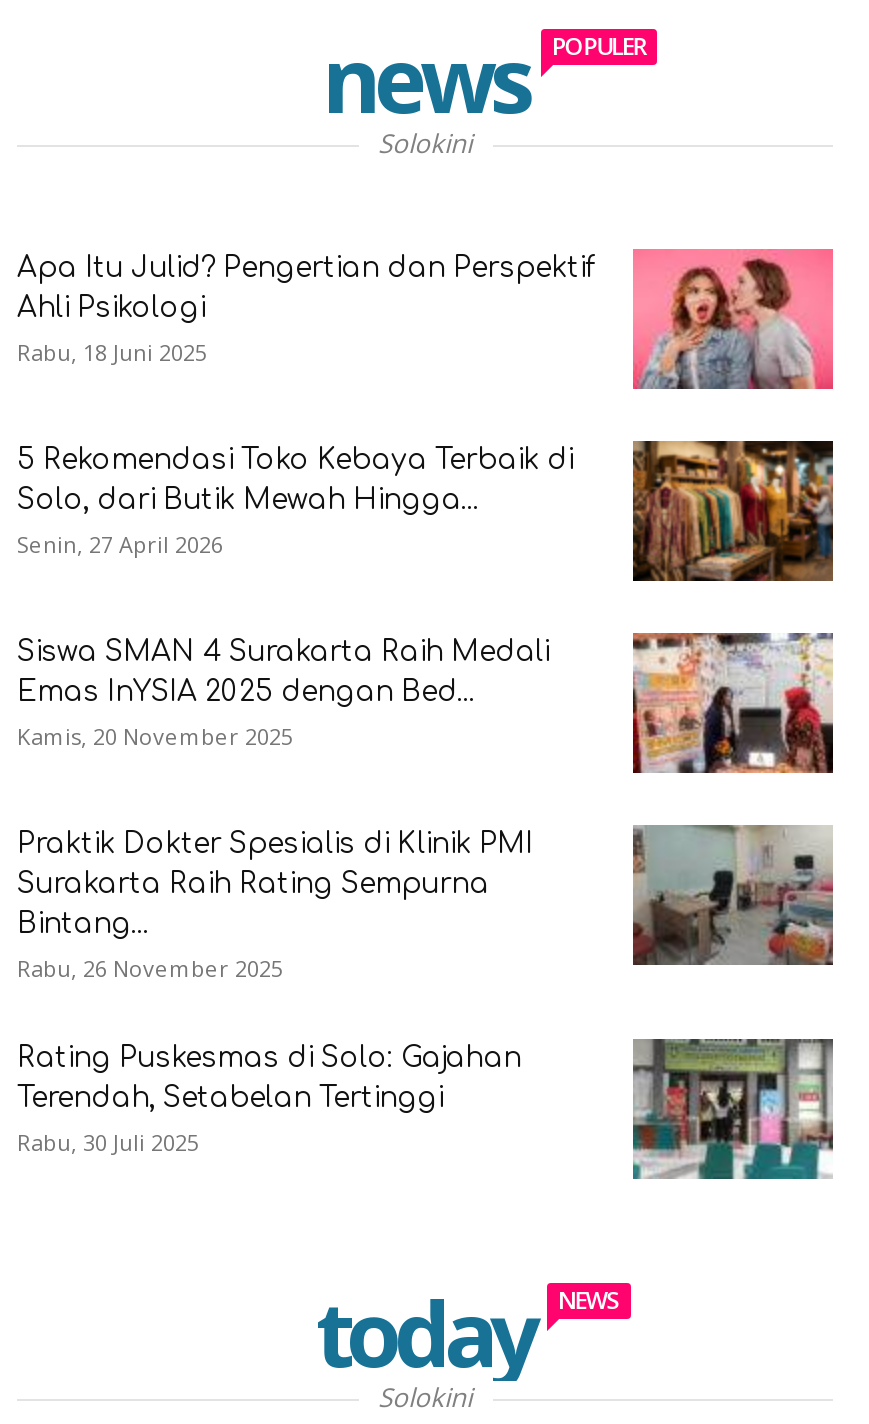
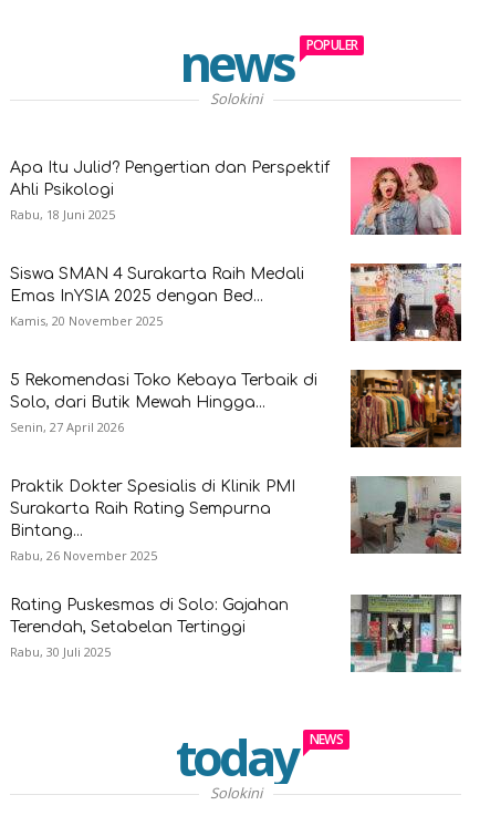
moved [17,439,835,583] -> [10,369,462,448]: [image] | 5 Rekomendasi Toko Kebaya Terbaik di | Solo, dari Butik Mewah Hingga... | Senin, 27 April 2026
moved [17,629,835,777] -> [10,261,462,343]: [image] | Siswa SMAN 4 Surakarta Raih Medali | Emas InYSIA 2025 dengan Bed... | Kamis, 20 November 2025

